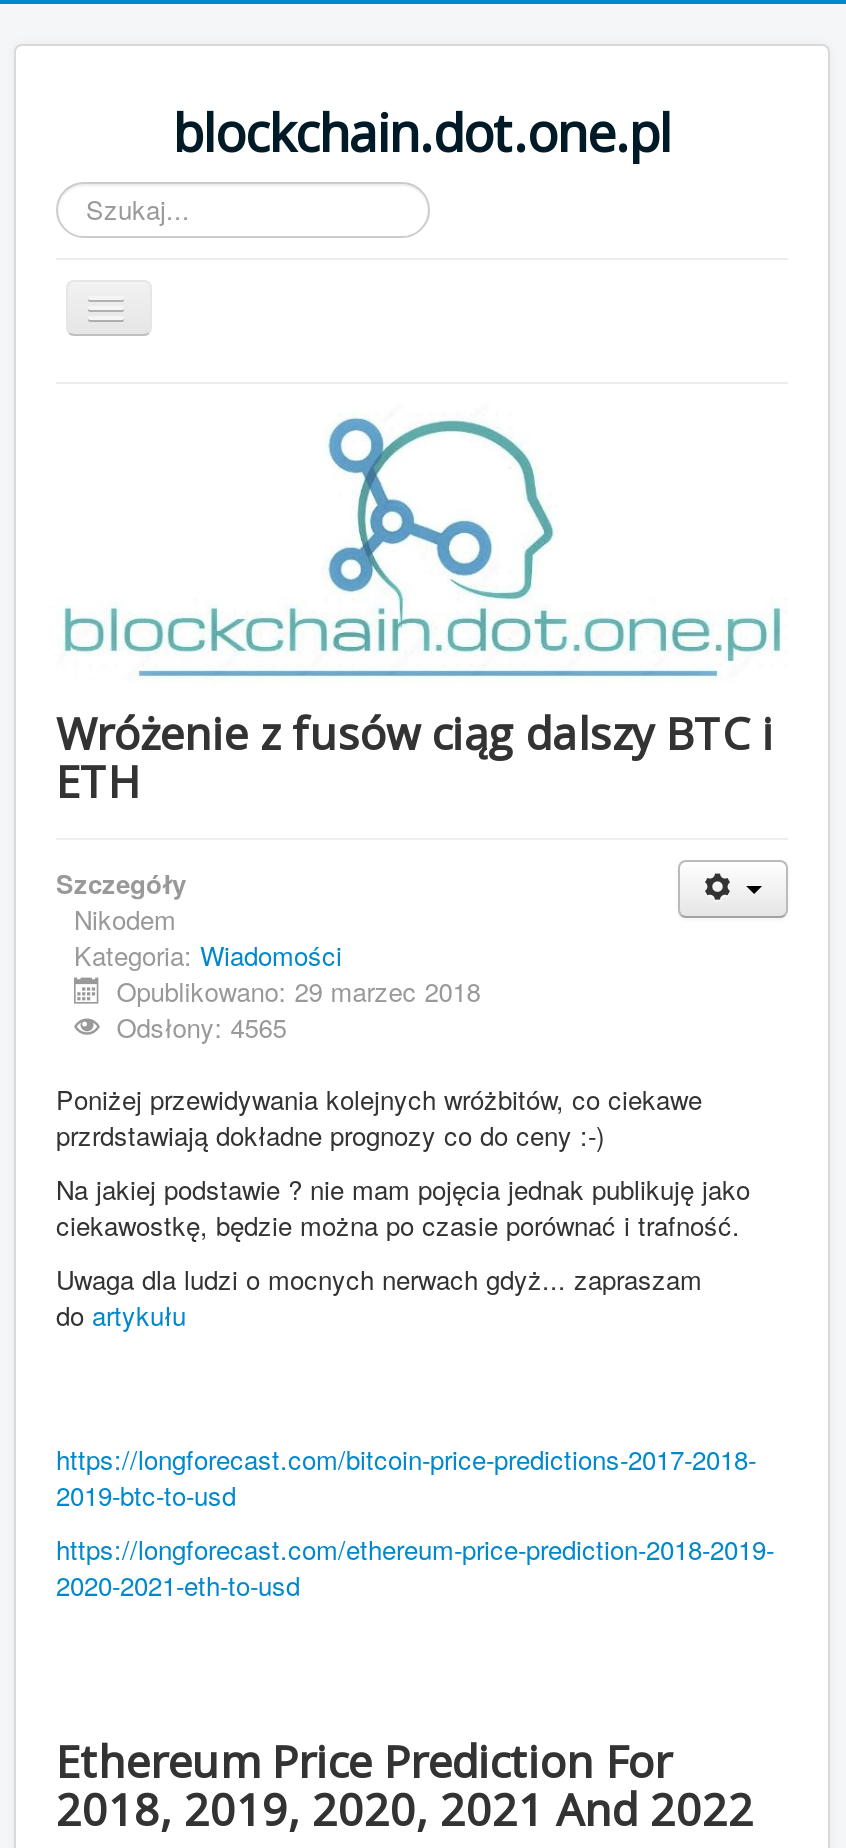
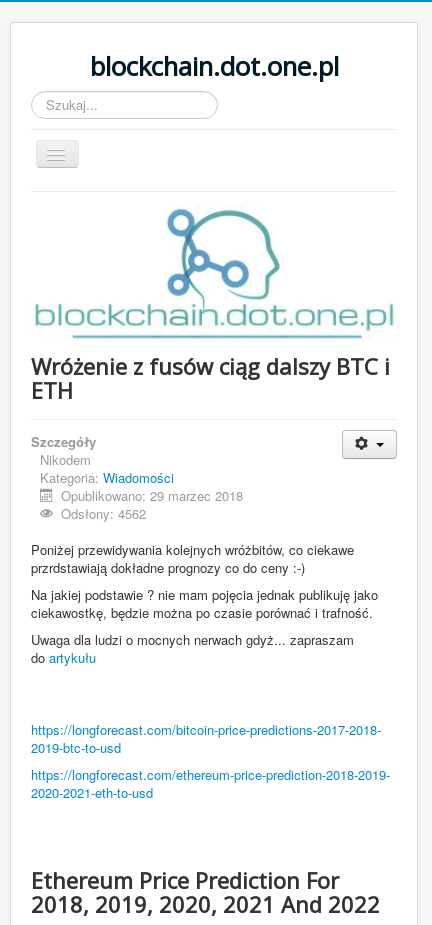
[116,1007,286,1045] Odsłony: 4565 -> [61,503,146,522] Odsłony: 4562

